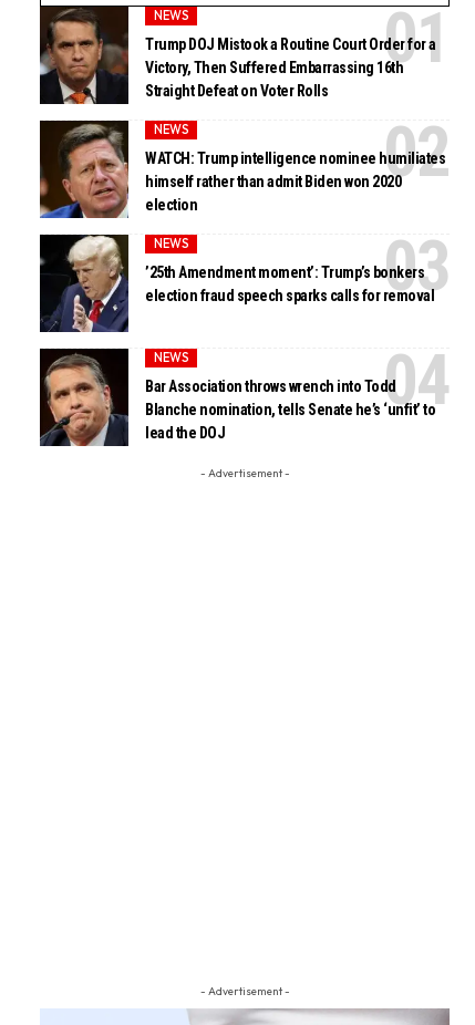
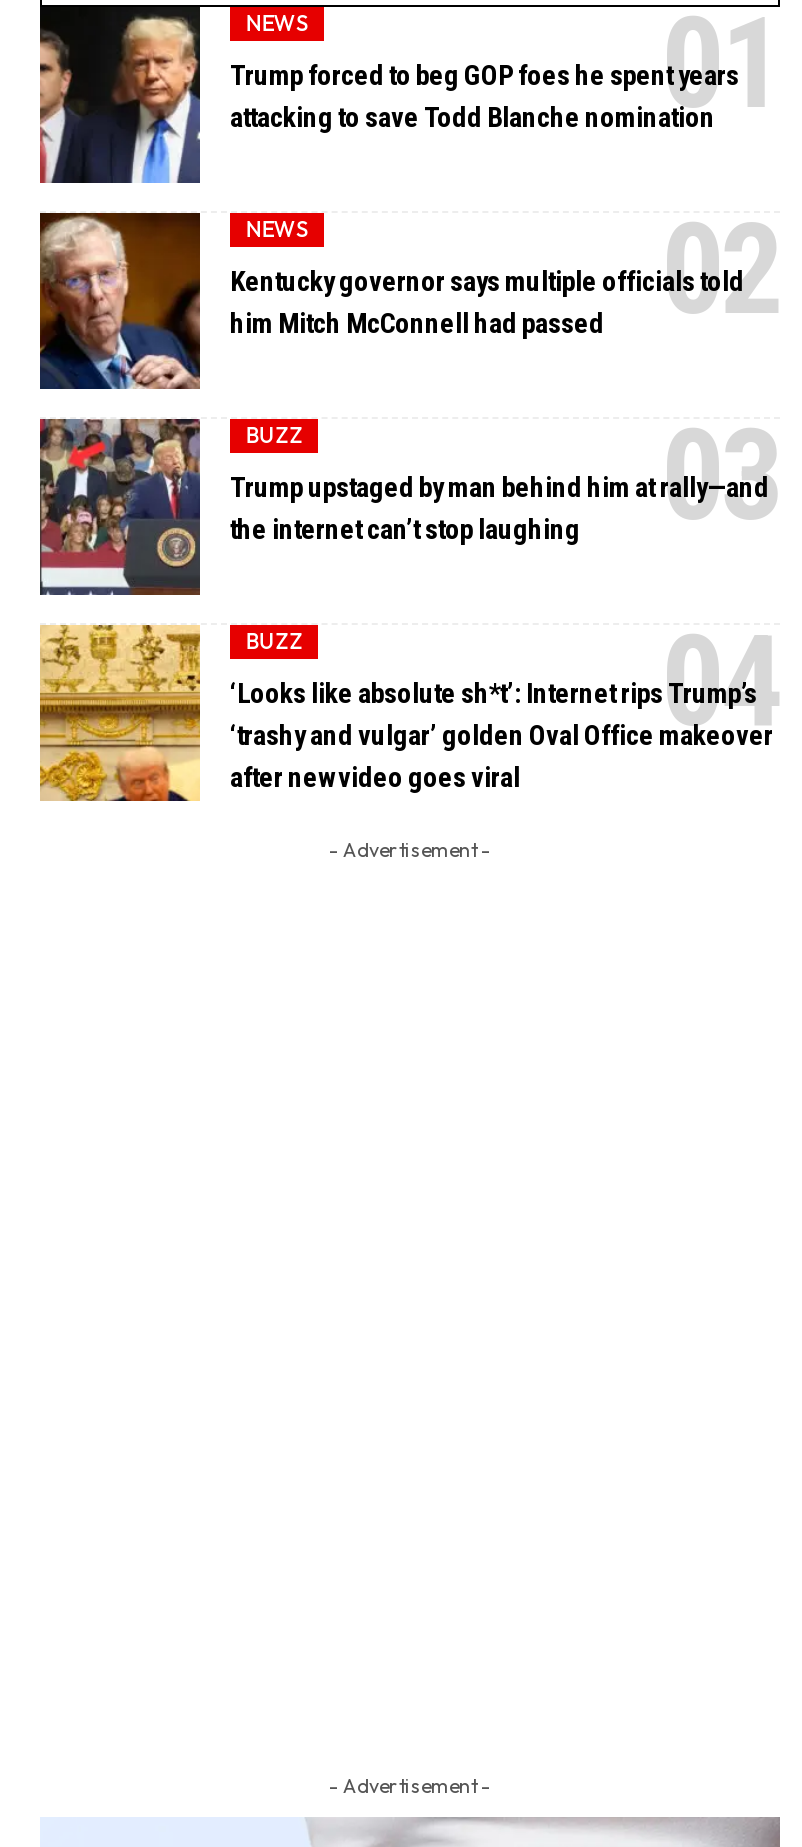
[39,8,436,105] [image] | Trump DOJ Mistook a Routine Court Order for a | Victory, Then Suffered Embarrassing 16th | Straight Defeat on Voter Rolls -> [38,9,739,185] [image] | Trump forced to beg GOP foes he spent years | attacking to save Todd Blanche nomination
[39,121,445,219] [image] | WATCH: Trump intelligence nominee humiliates | himself rather than admit Biden won 2020 | election -> [38,213,744,391] [image] | Kentucky governor says multiple officials told | him Mitch McConnell had passed
[39,234,434,332] [image] | ’25th Amendment moment’: Trump’s bonkers | election fraud speech sparks calls for removal -> [38,417,769,595] [image] | Trump upstaged by man behind him at rally—and | the internet can’t stop laughing
[154,236,189,251] NEWS -> [245,421,303,449] BUZZ
[39,348,435,447] [image] | Bar Association throws wrench into Todd | Blanche nomination, tells Senate he’s ‘unfit’ to | lead the DOJ -> [38,623,773,803] [image] | ‘Looks like absolute sh*t’: Internet rips Trump’s | ‘trashy and vulgar’ golden Oval Office makeover | after new video goes viral
[154,350,189,365] NEWS -> [245,627,303,655] BUZZ

